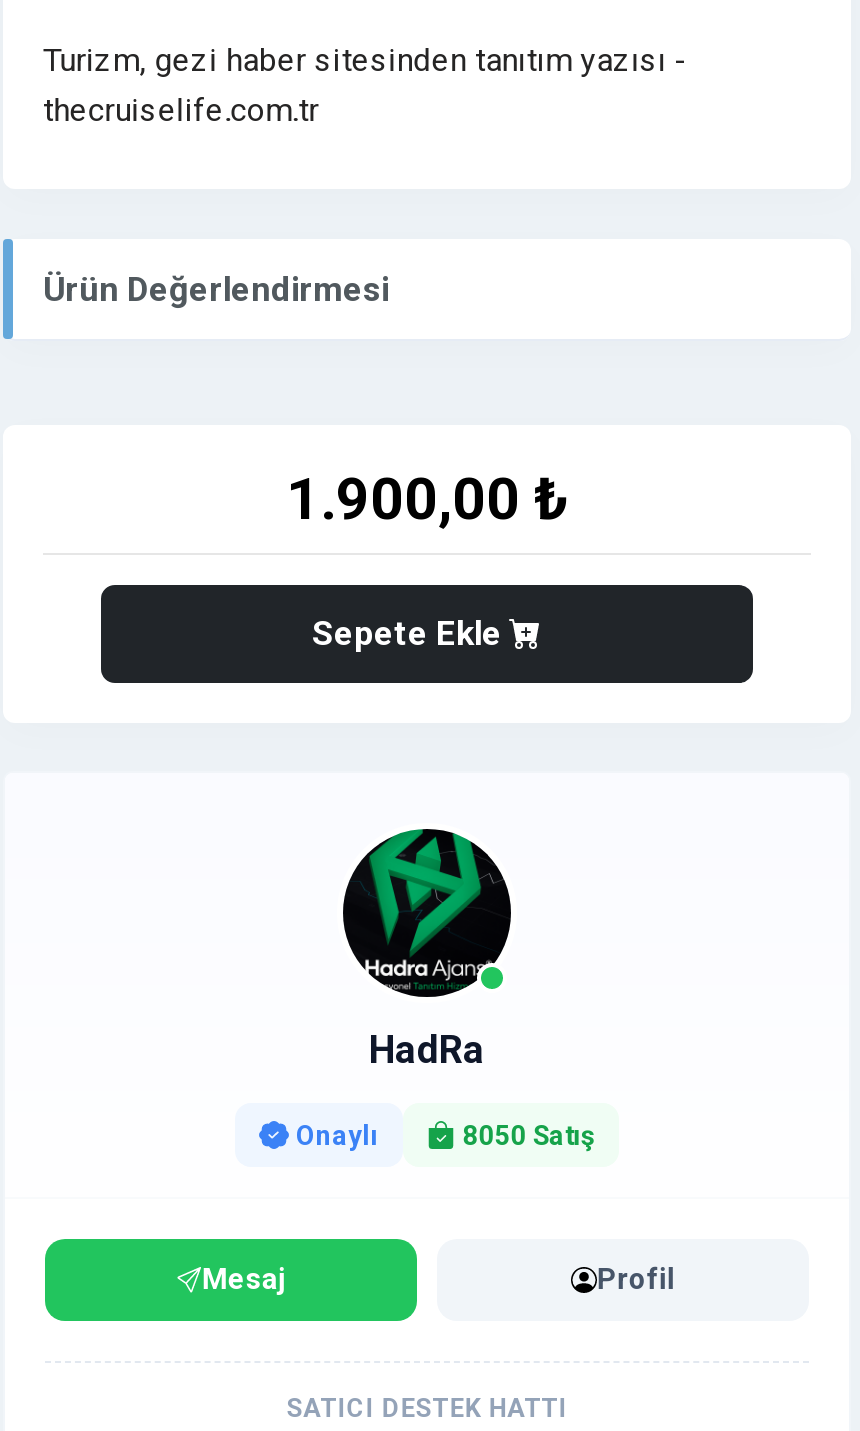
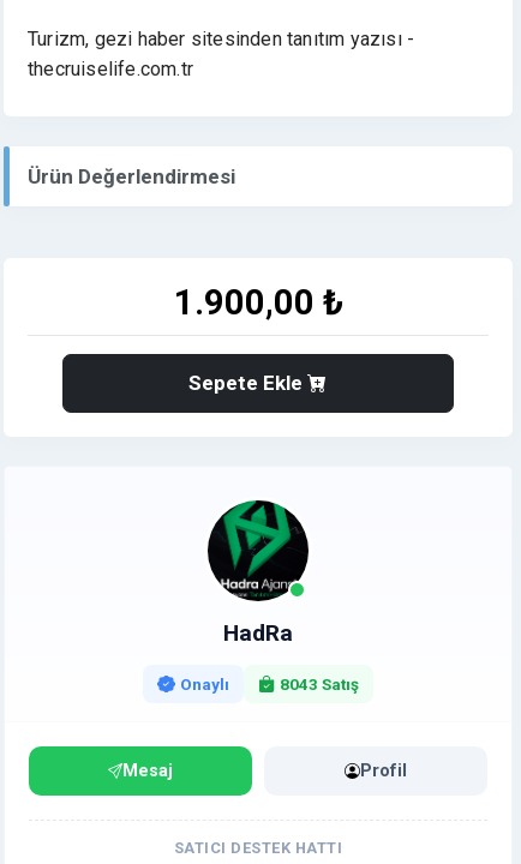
[463,1119,595,1151] 8050 Satış -> [280,674,359,693] 8043 Satış

